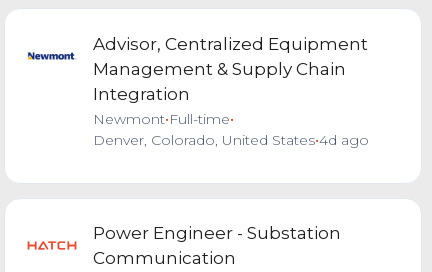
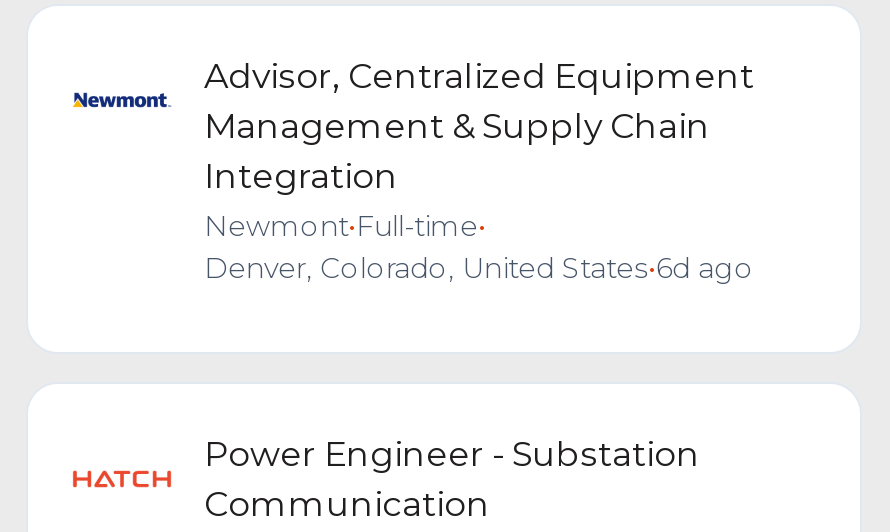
[93,131,369,149] Denver, Colorado, United States•4d ago -> [204,250,754,286] Denver, Colorado, United States•6d ago

